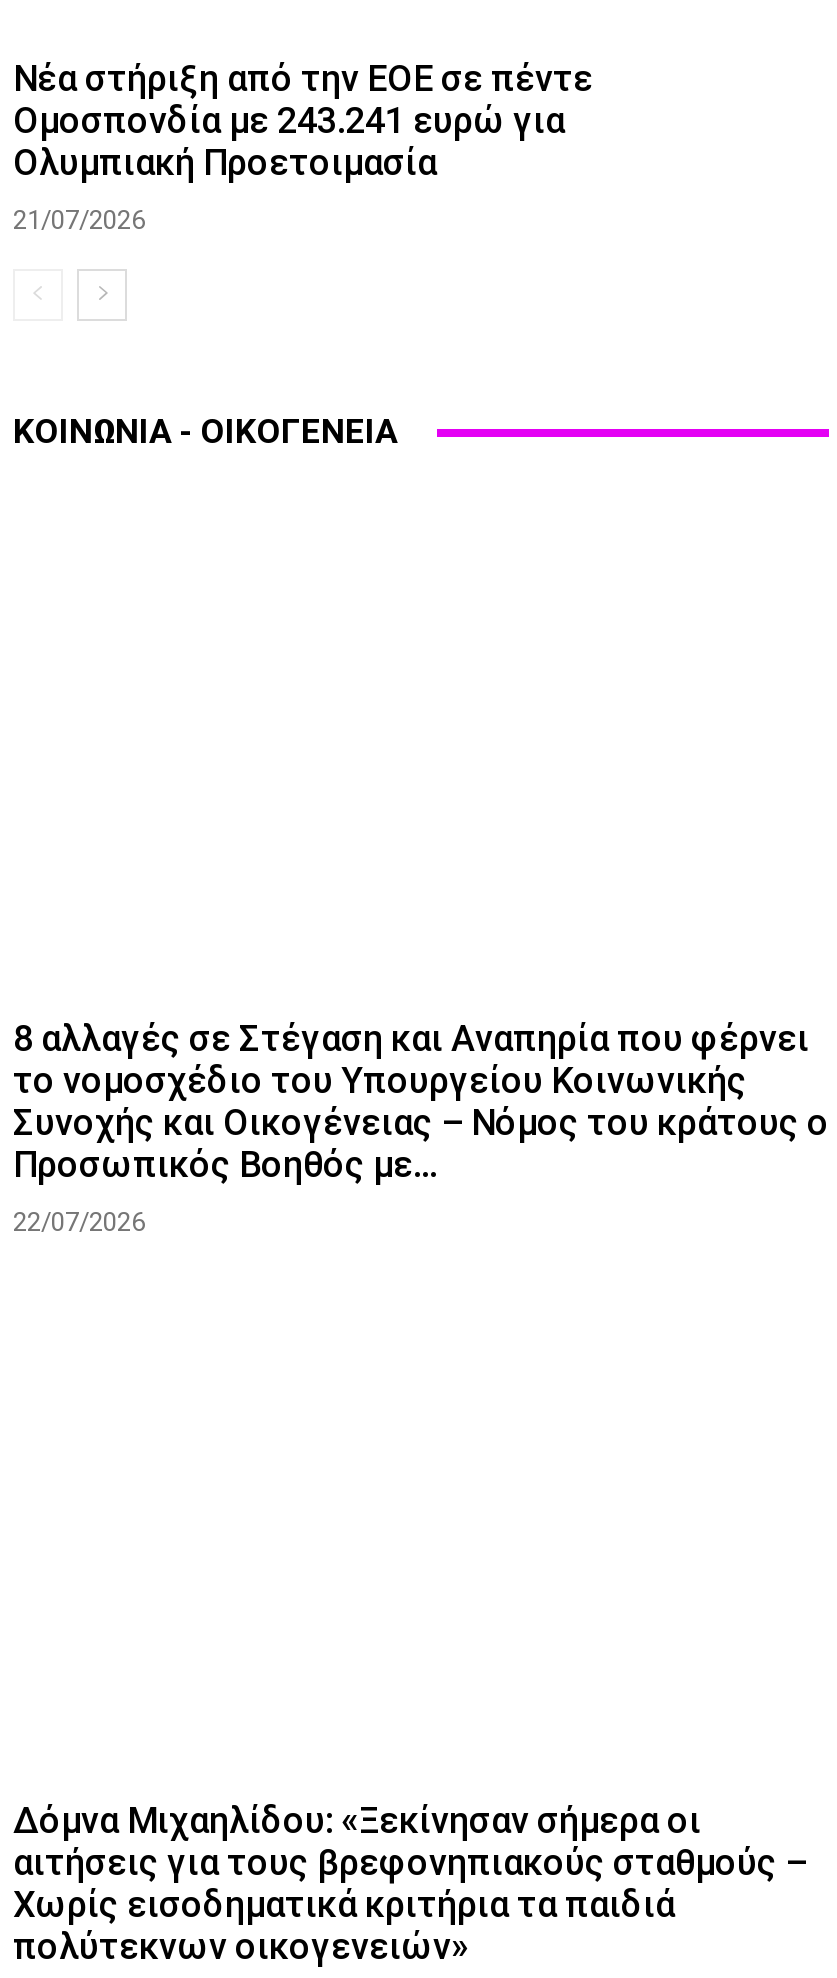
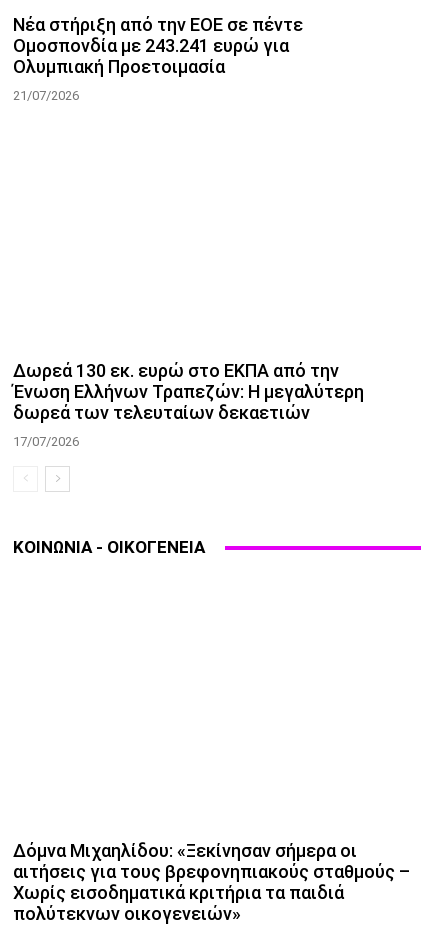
none -> [13,360,364,449] Δωρεά 130 εκ. ευρώ στο ΕΚΠΑ από την | Ένωση Ελλήνων Τραπεζών: Η μεγαλύτερη | δωρεά των τελευταίων δεκαετιών | 17/07/2026
moved [13,412,397,452] -> [13,537,205,557]: ΚΟΙΝΩΝΙΑ - ΟΙΚΟΓΕΝΕΙΑ
[13,1017,829,1237] 8 αλλαγές σε Στέγαση και Αναπηρία που φέρνει | το νομοσχέδιο του Υπουργείου Κοινωνικής | Συνοχής και Οικογένειας – Νόμος του κράτους ο | Προσωπικός Βοηθός με... | 22/07/2026 -> none

